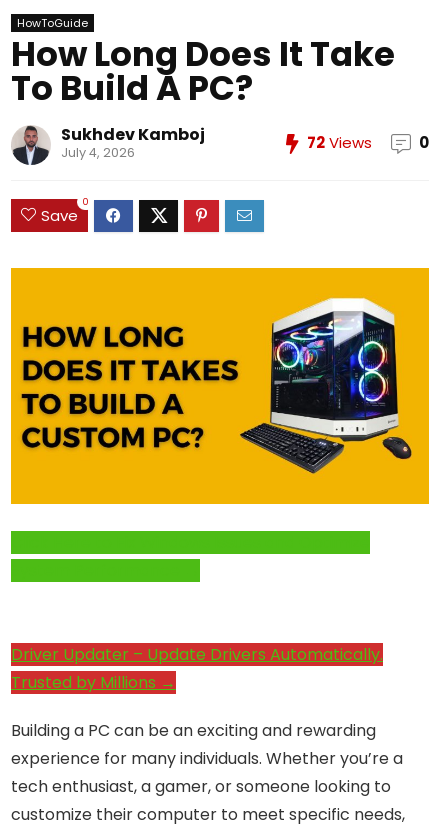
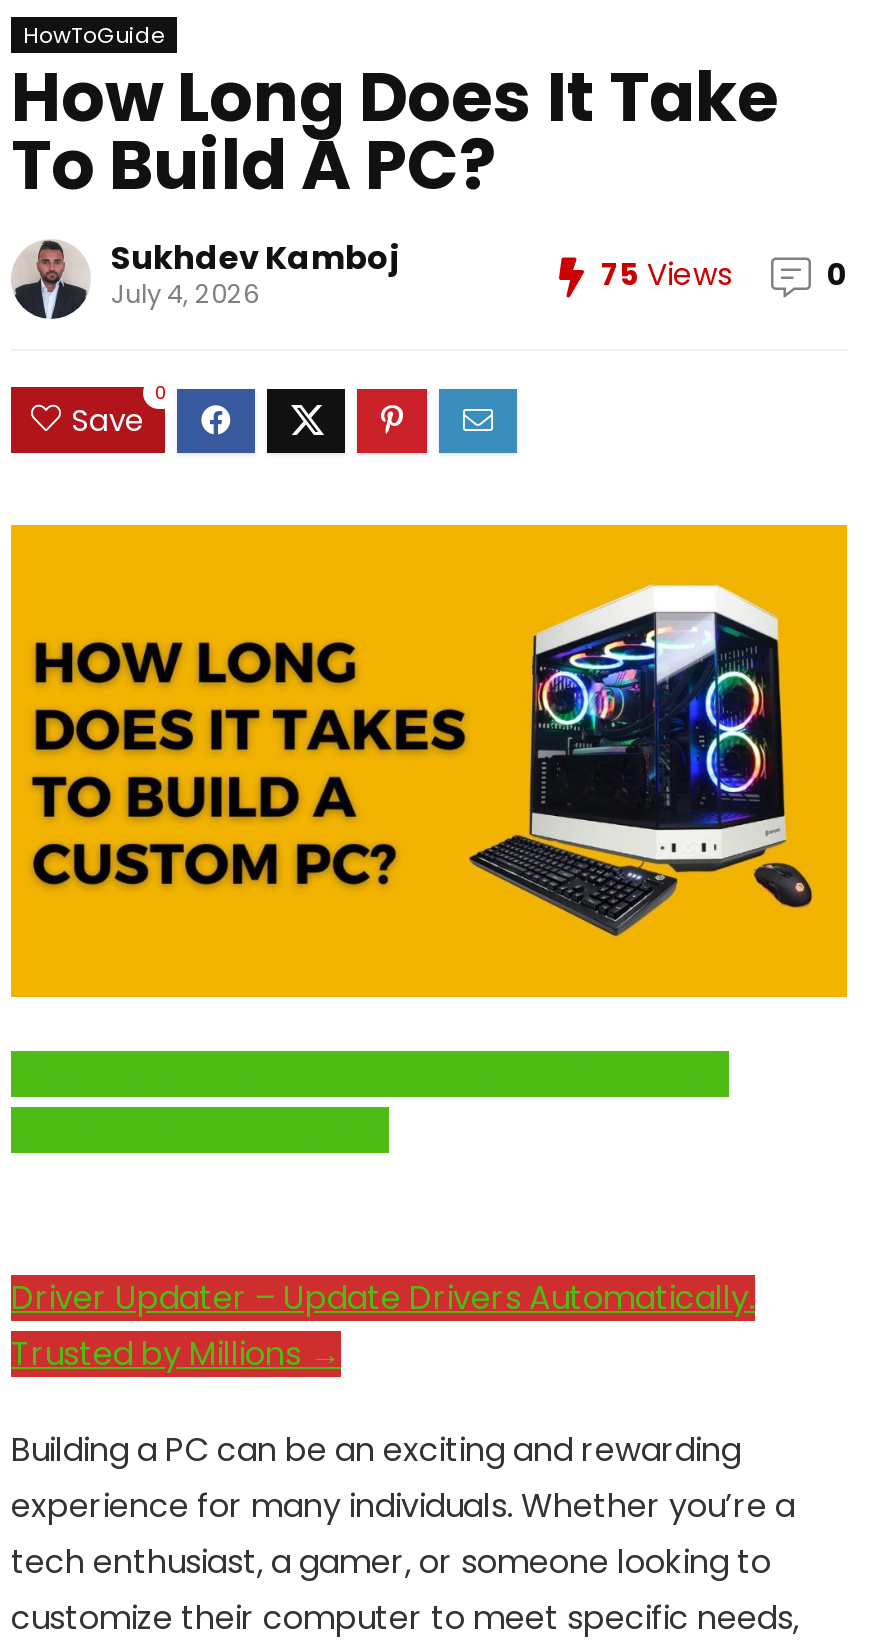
[307,132,372,153] 72 Views -> [601,253,733,295] 75 Views

